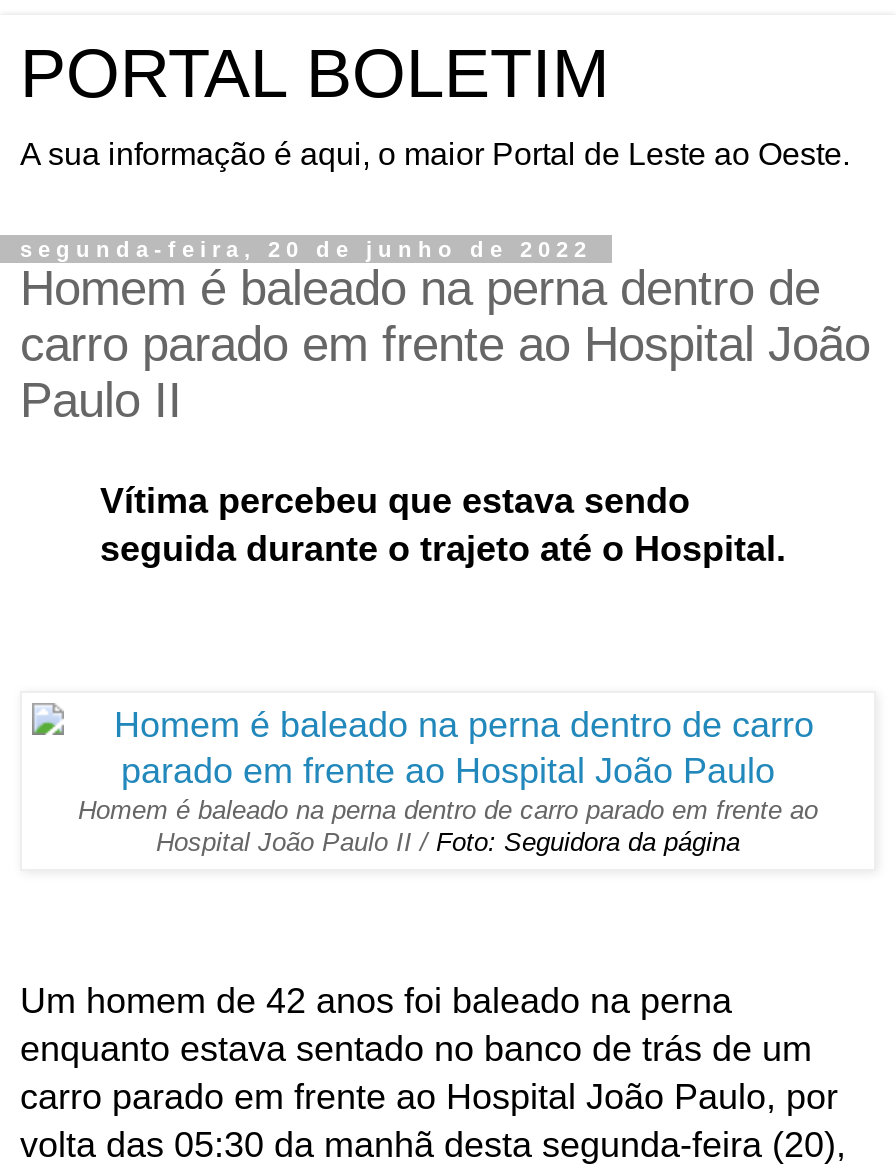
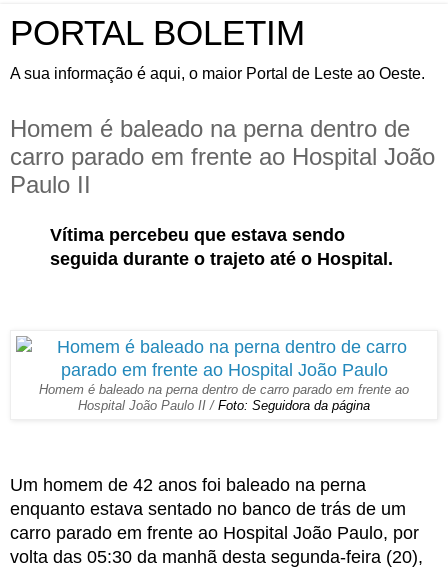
[20,237,592,261] segunda-feira, 20 de junho de 2022 -> none

